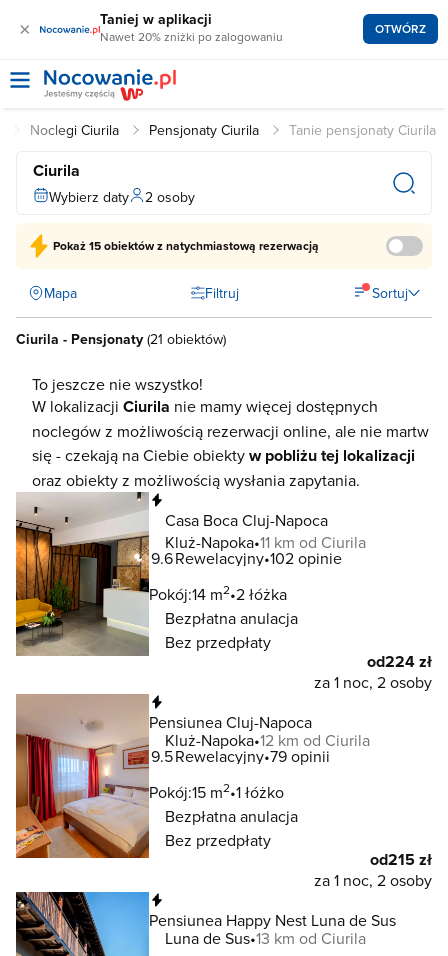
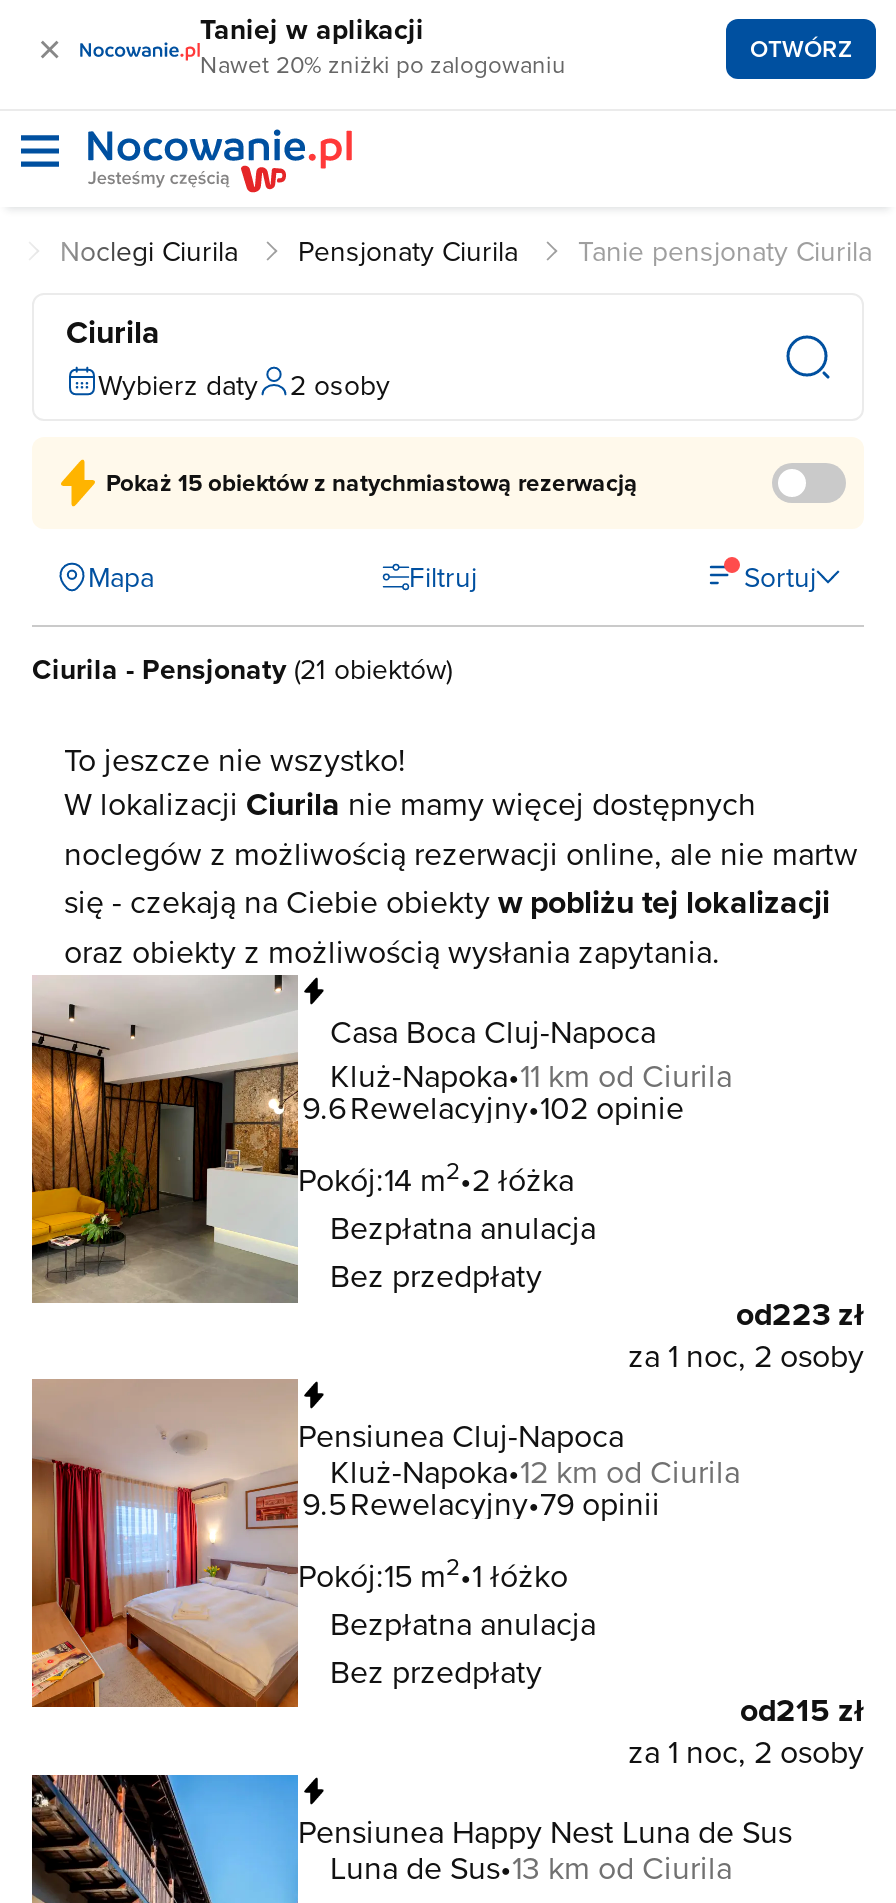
[367,650,432,673] od224 zł -> [736,1291,864,1337] od223 zł

